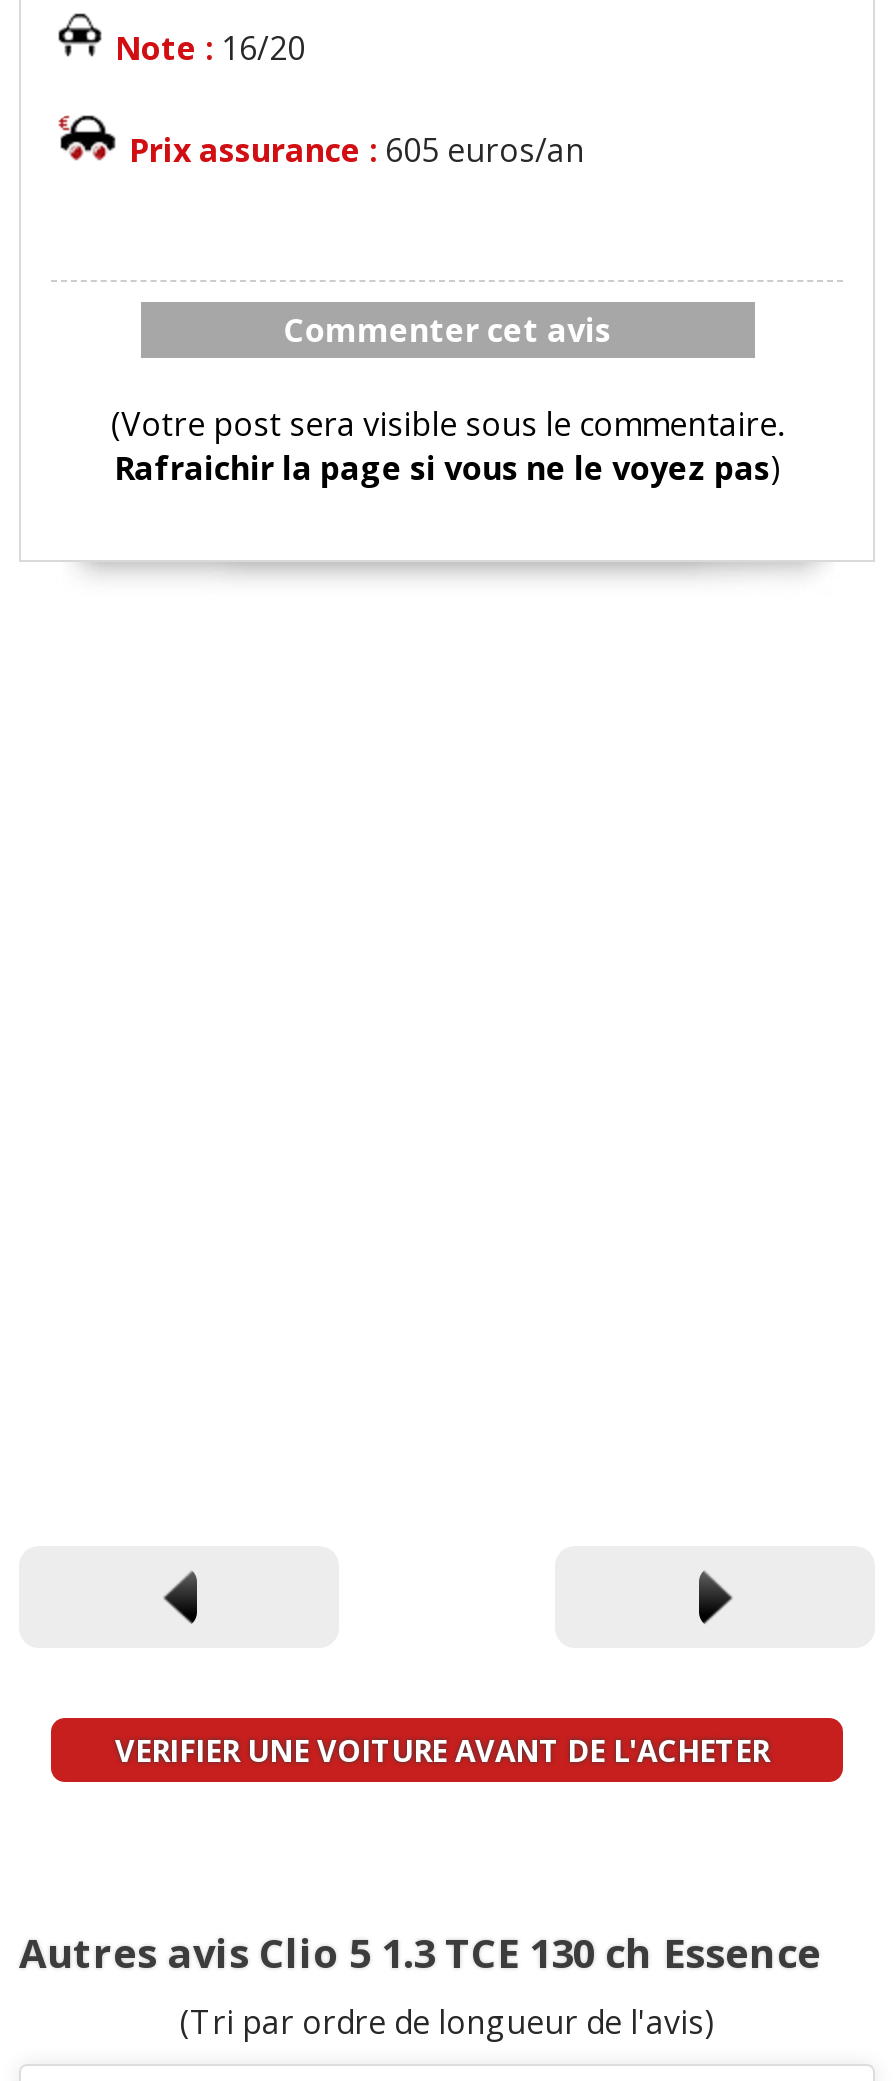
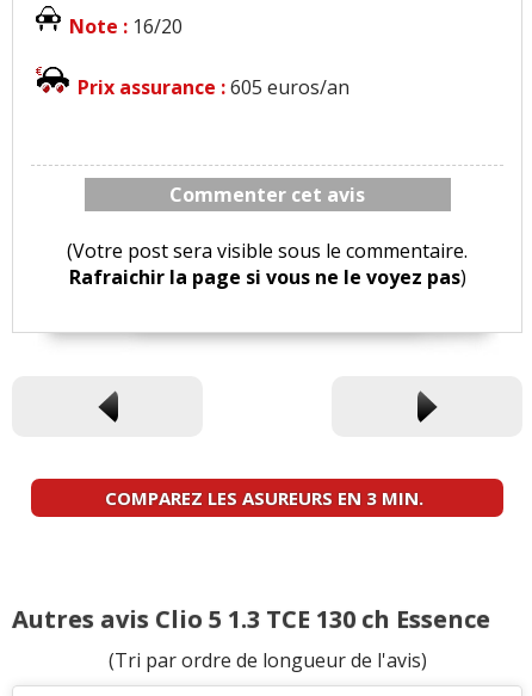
[115,1730,769,1770] VERIFIER UNE VOITURE AVANT DE L'ACHETER -> [105,486,423,510] COMPAREZ LES ASUREURS EN 3 MIN.

